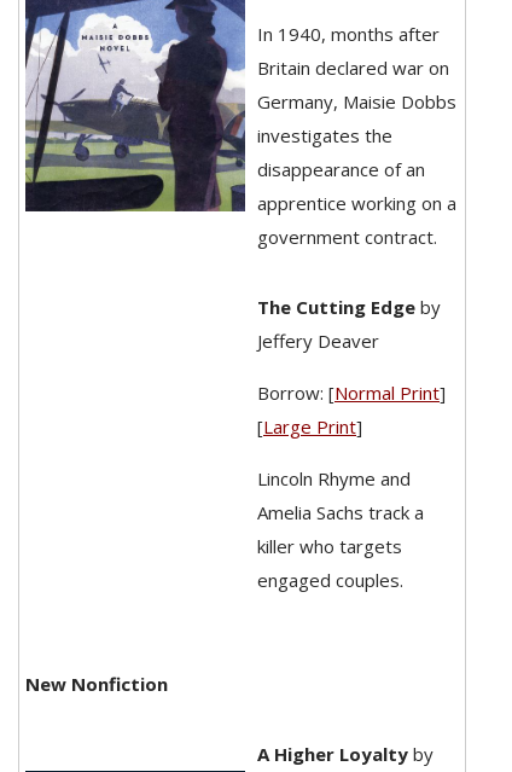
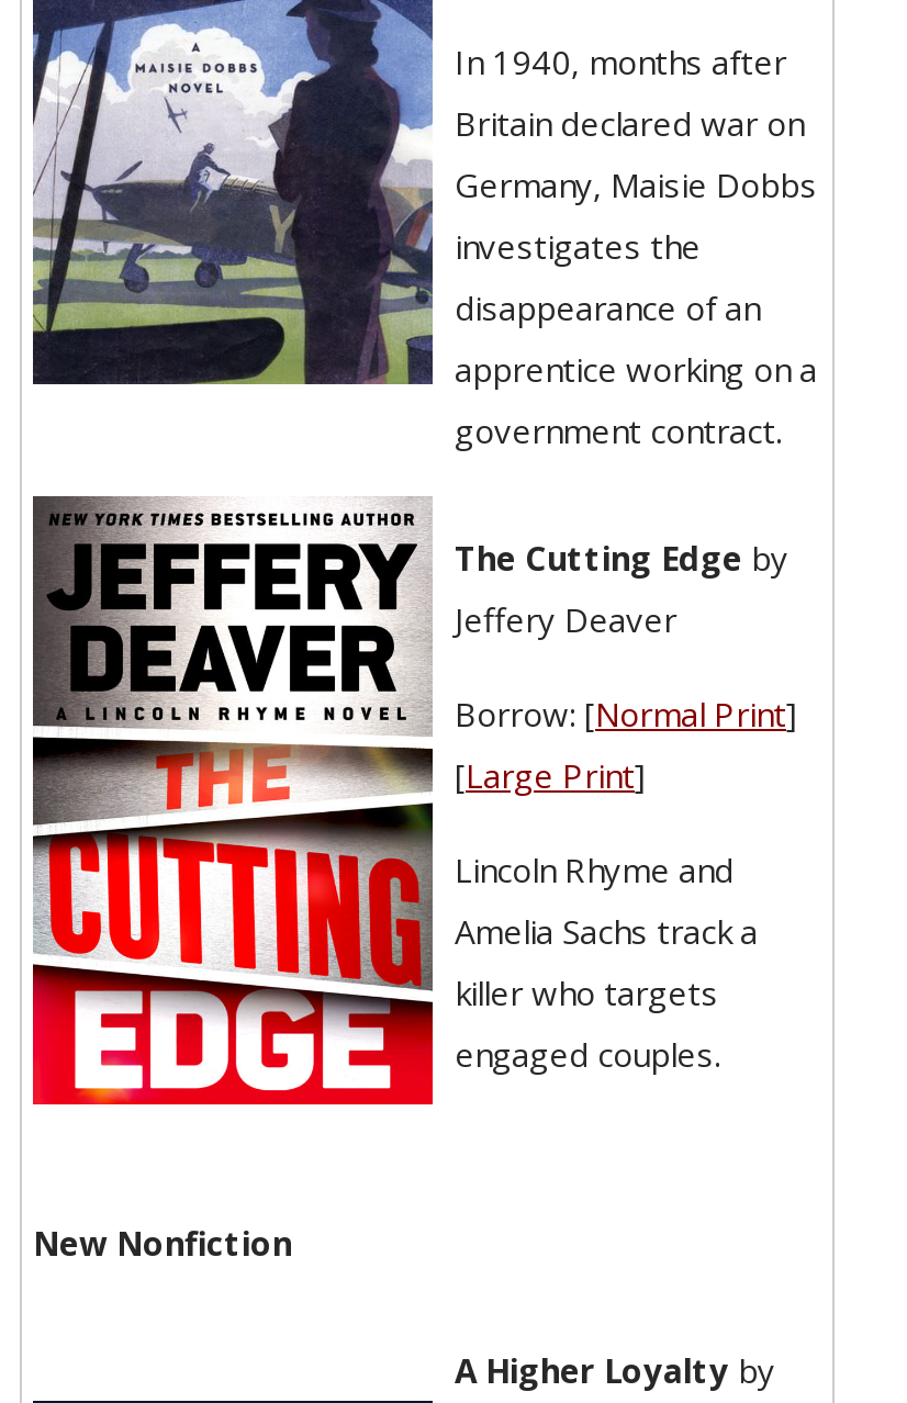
none -> [31,494,435,1107] [image]

